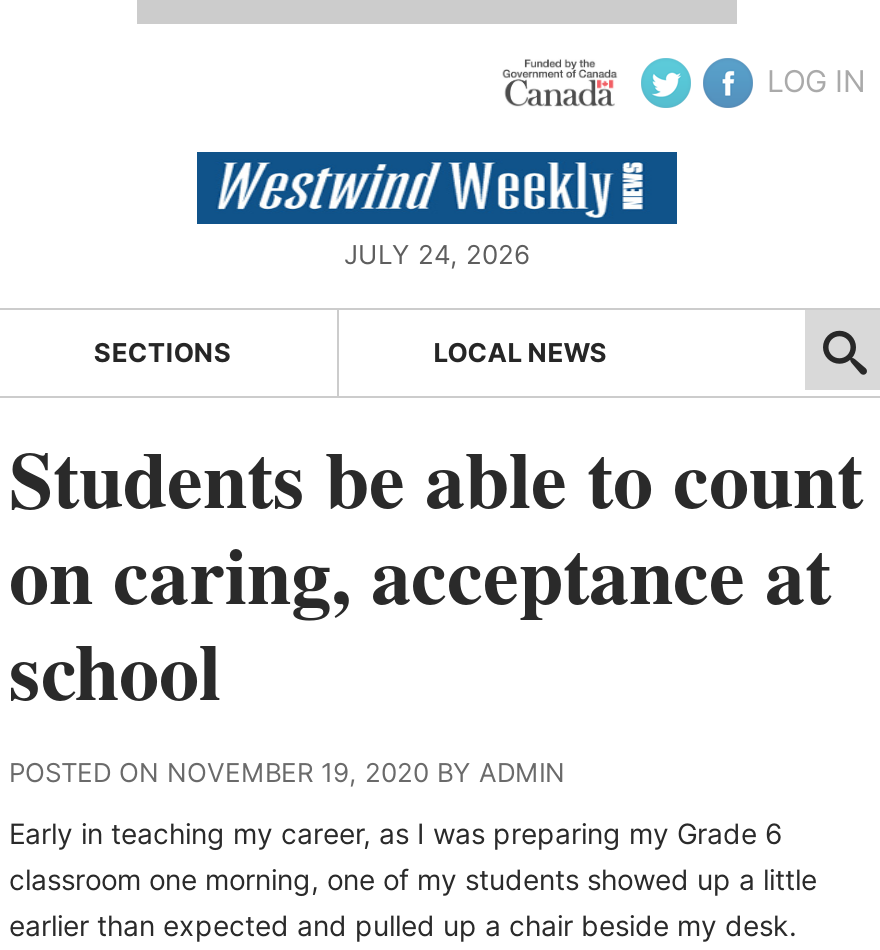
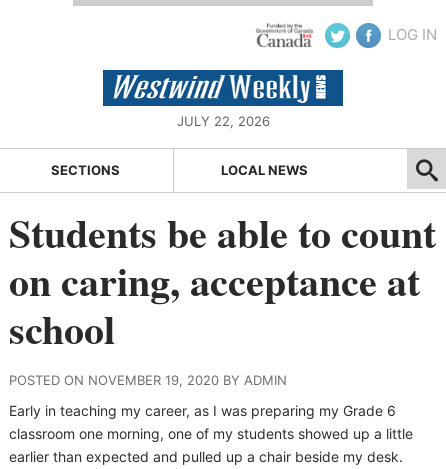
[344,238,530,270] JULY 24, 2026 -> [176,113,269,129] JULY 22, 2026

